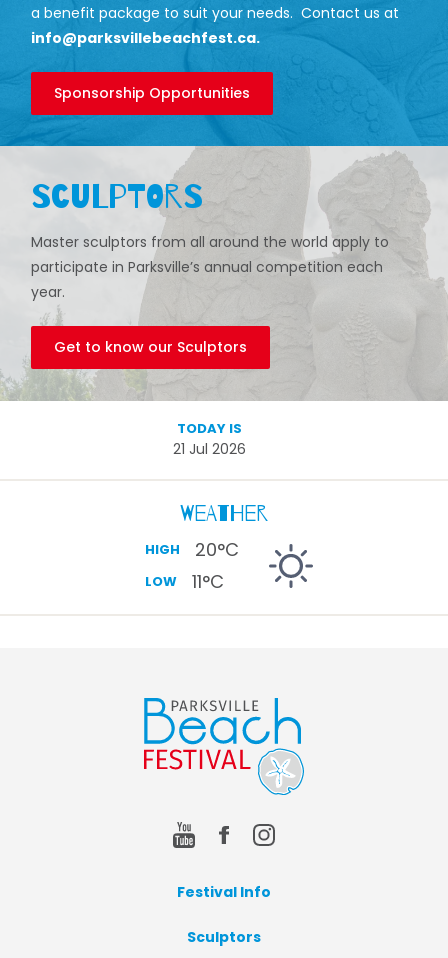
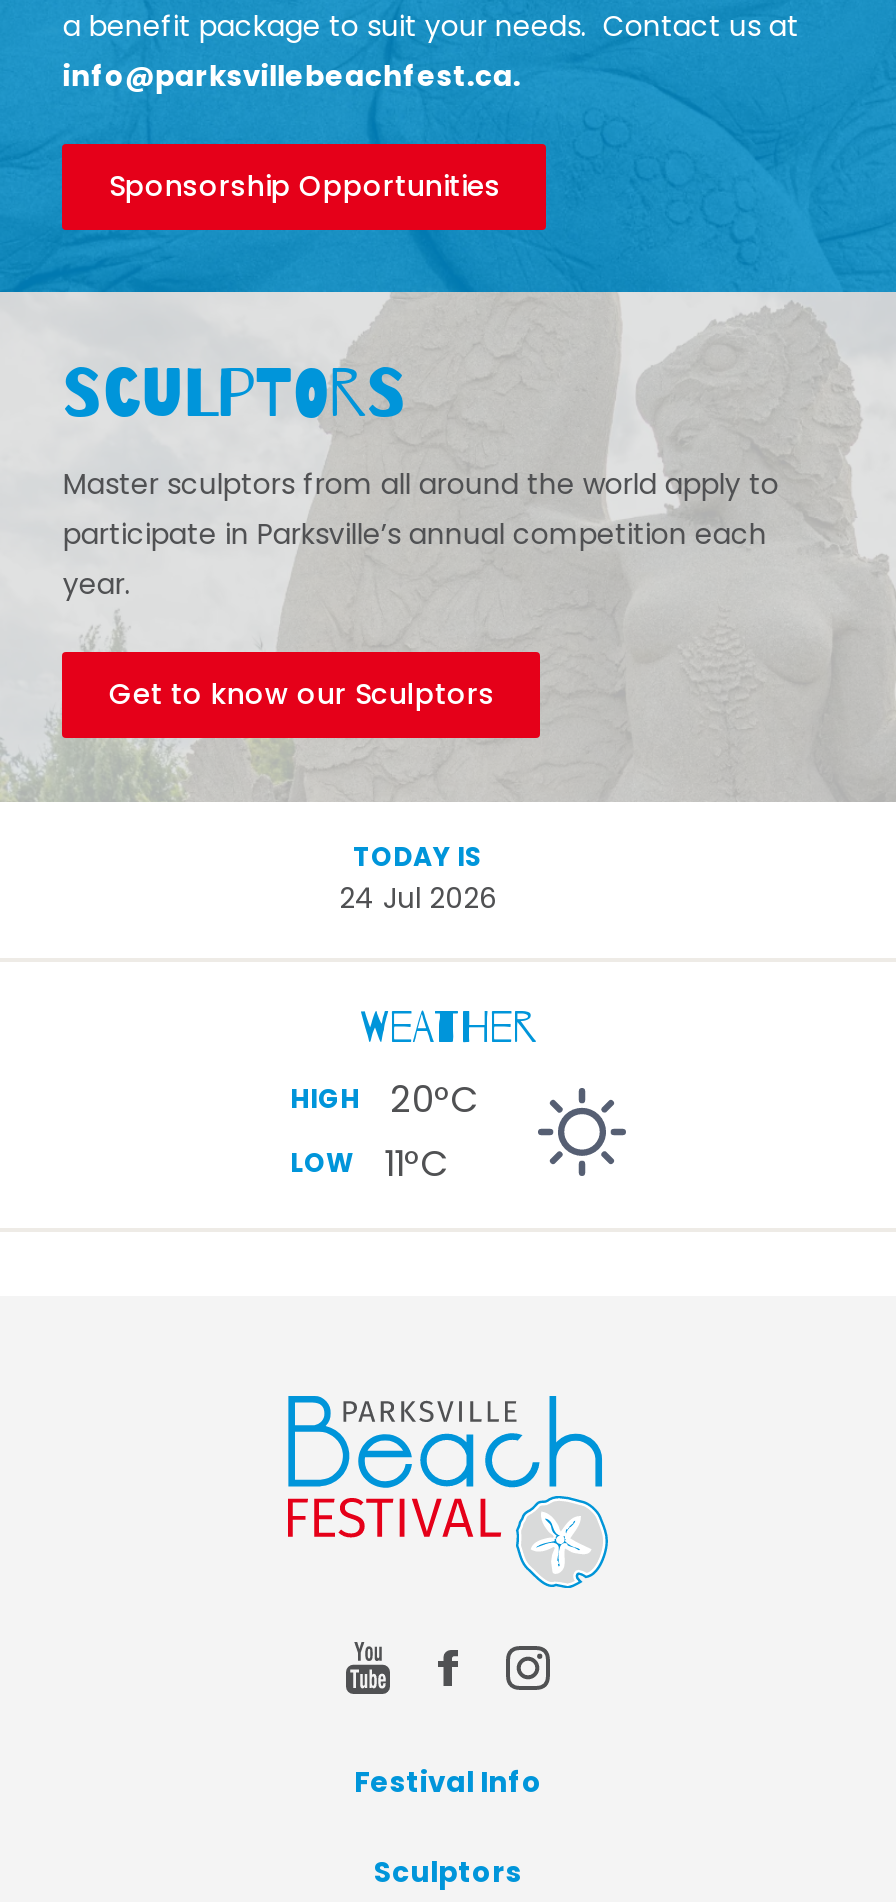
[172,439,245,459] 21 Jul 2026 -> [339,877,497,917] 24 Jul 2026

